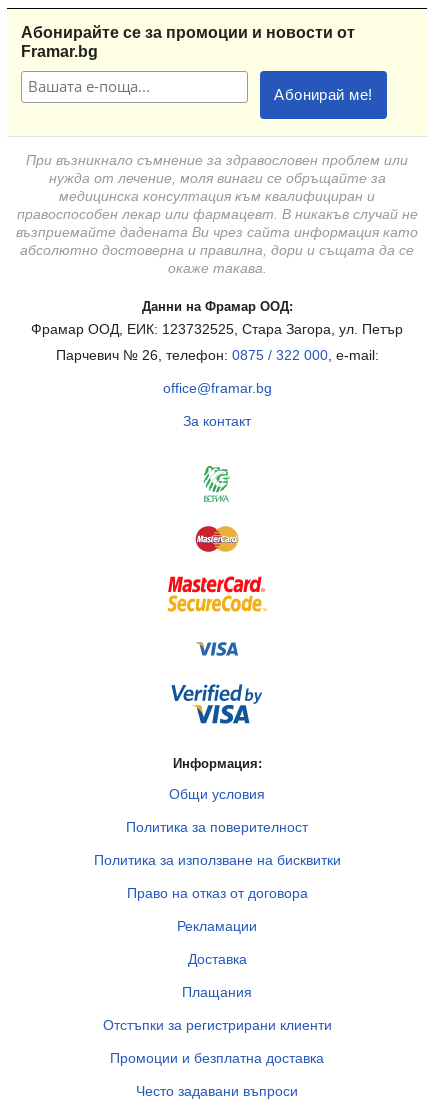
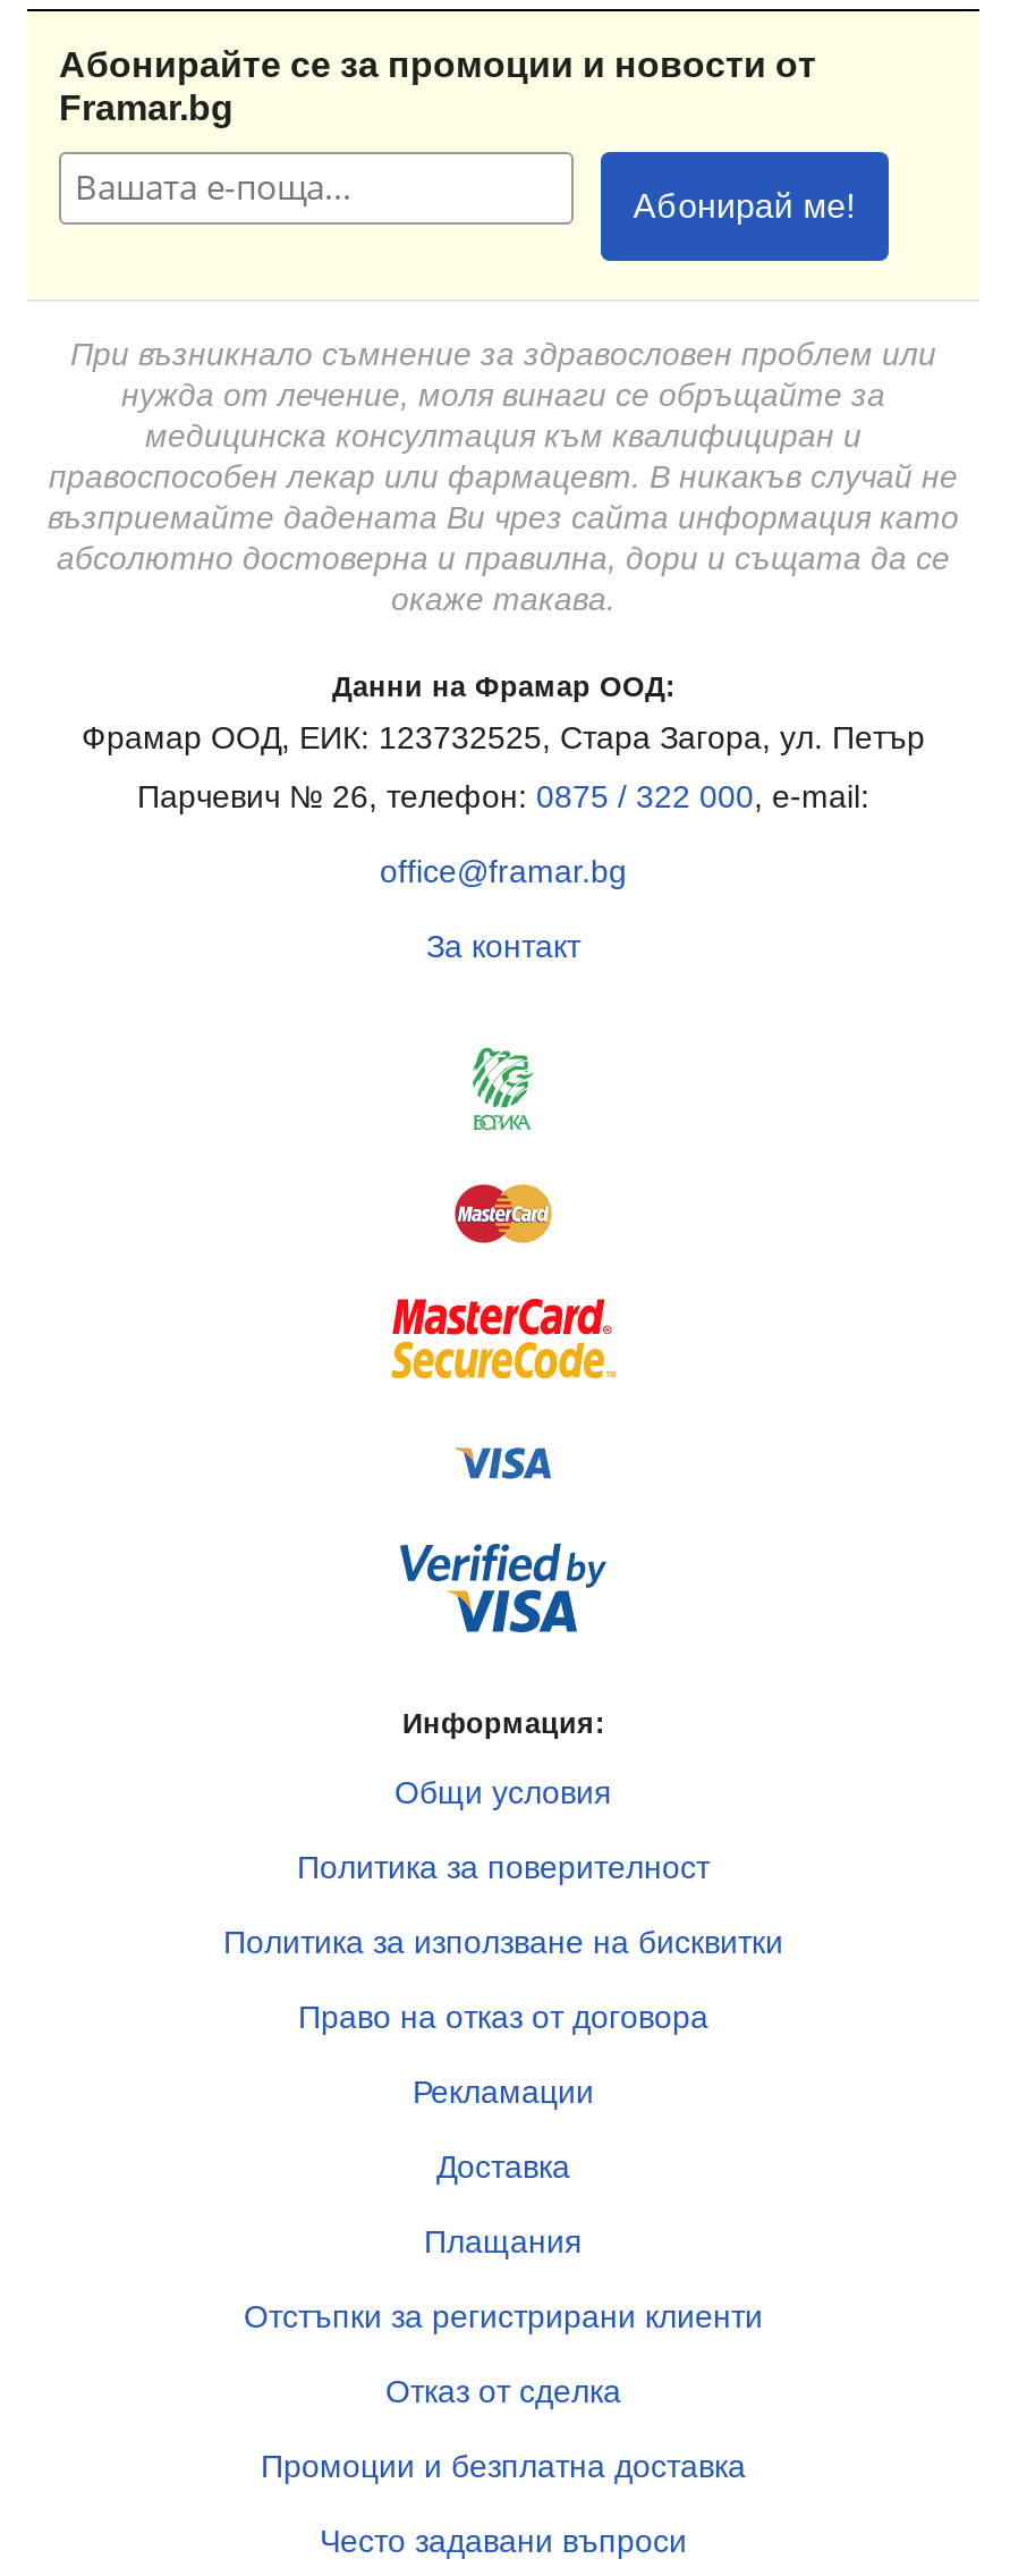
none -> [385,2372,621,2409] Отказ от сделка

